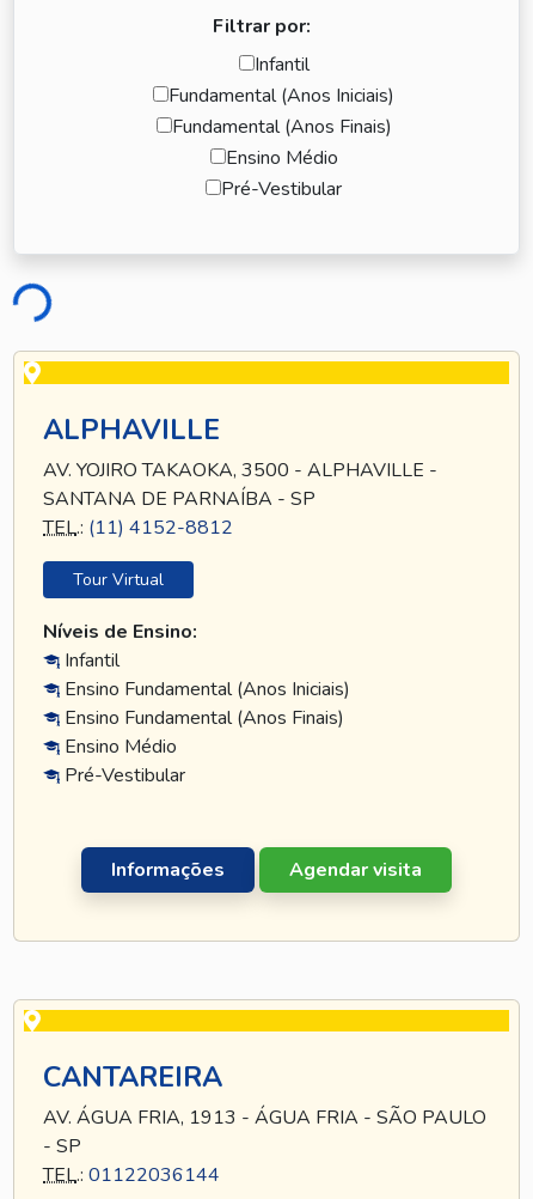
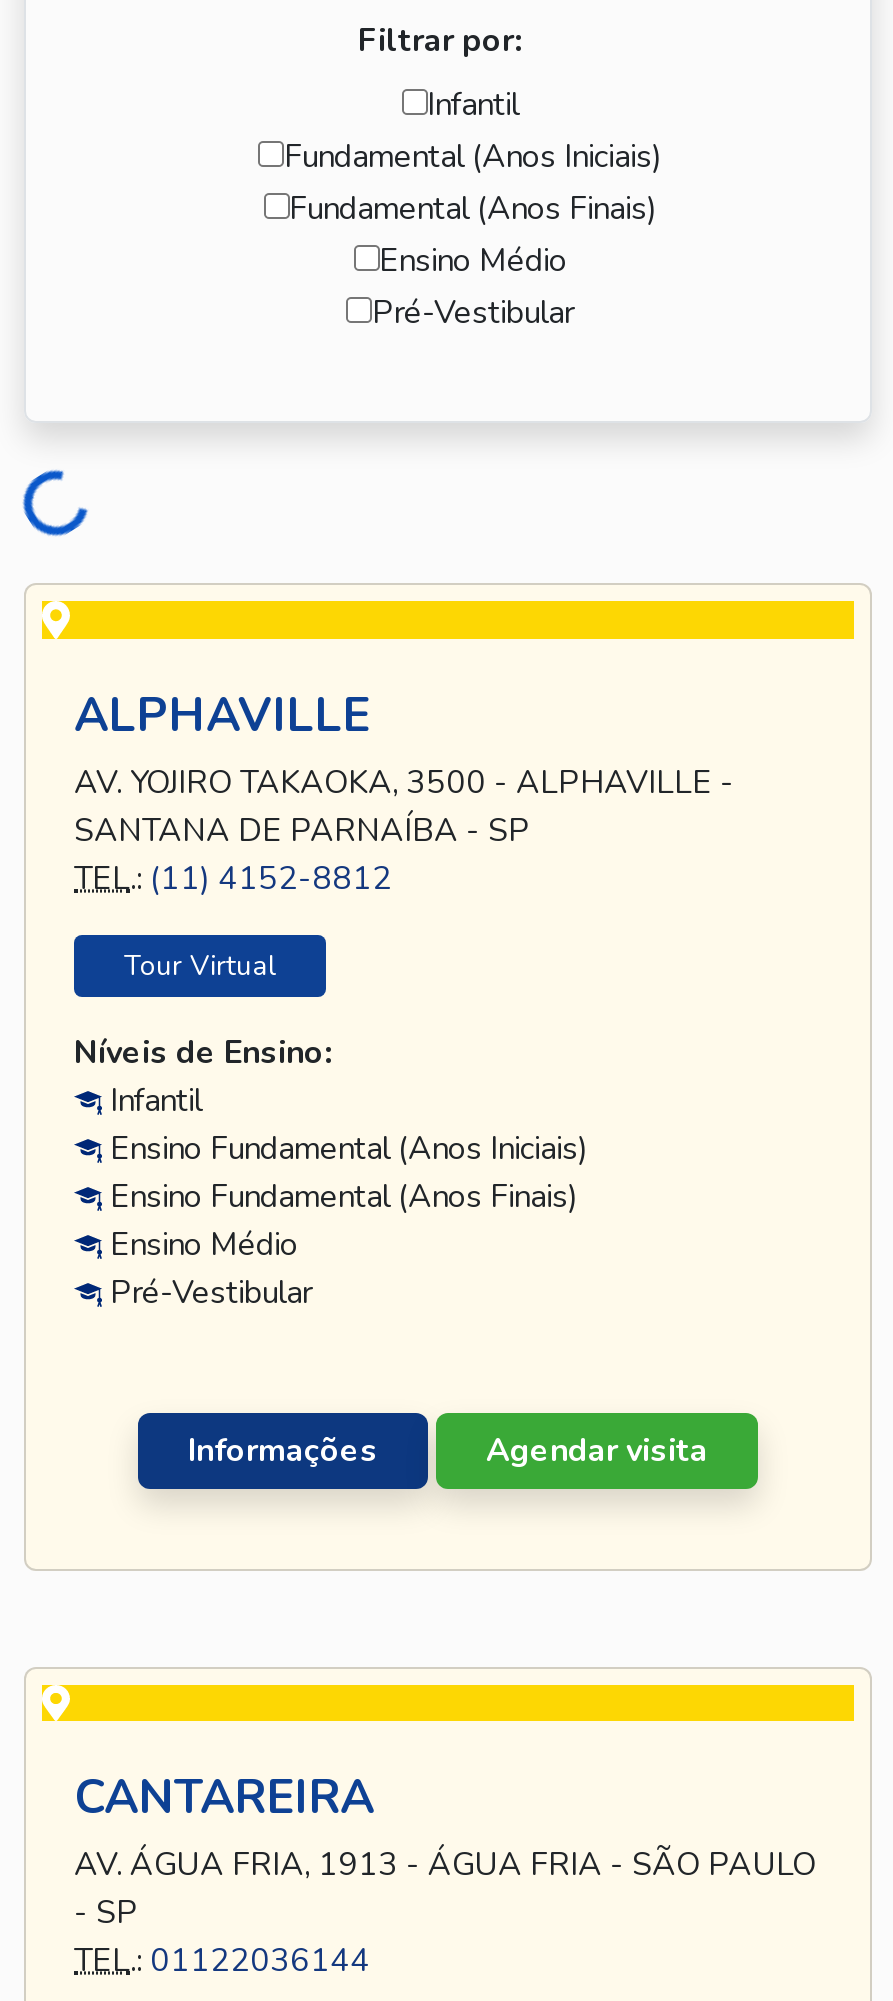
[14,284,53,322] [image] -> [24,473,88,537] [image]

